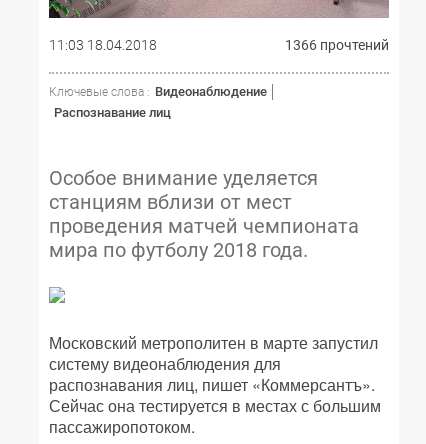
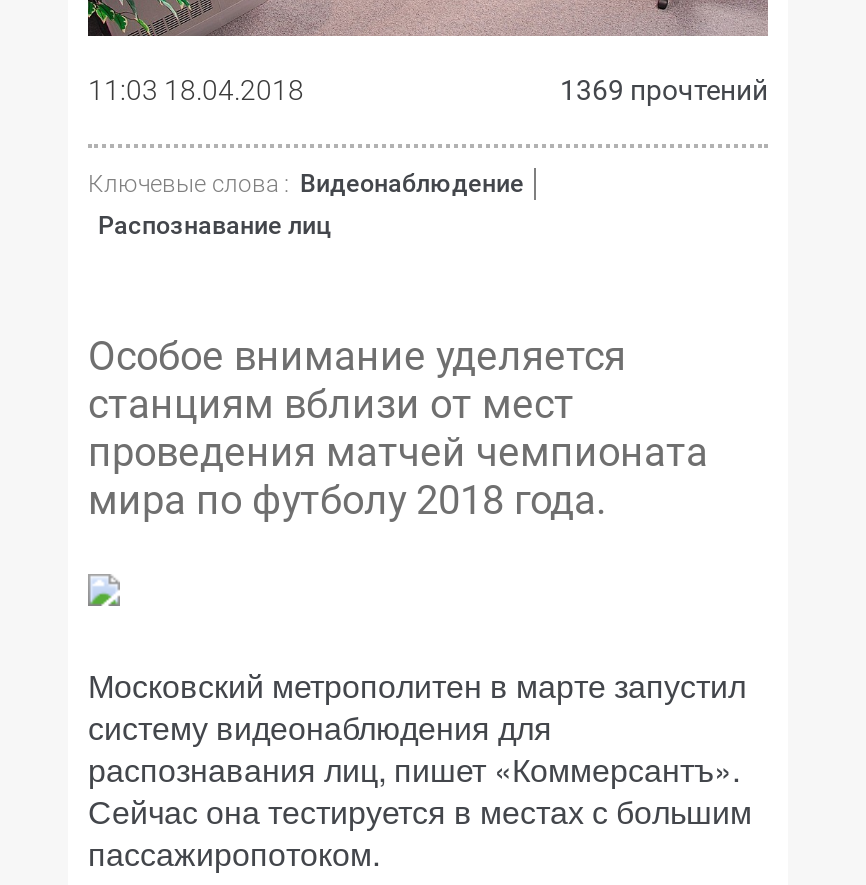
[285,37,389,53] 1366 прочтений -> [560,74,768,106] 1369 прочтений

